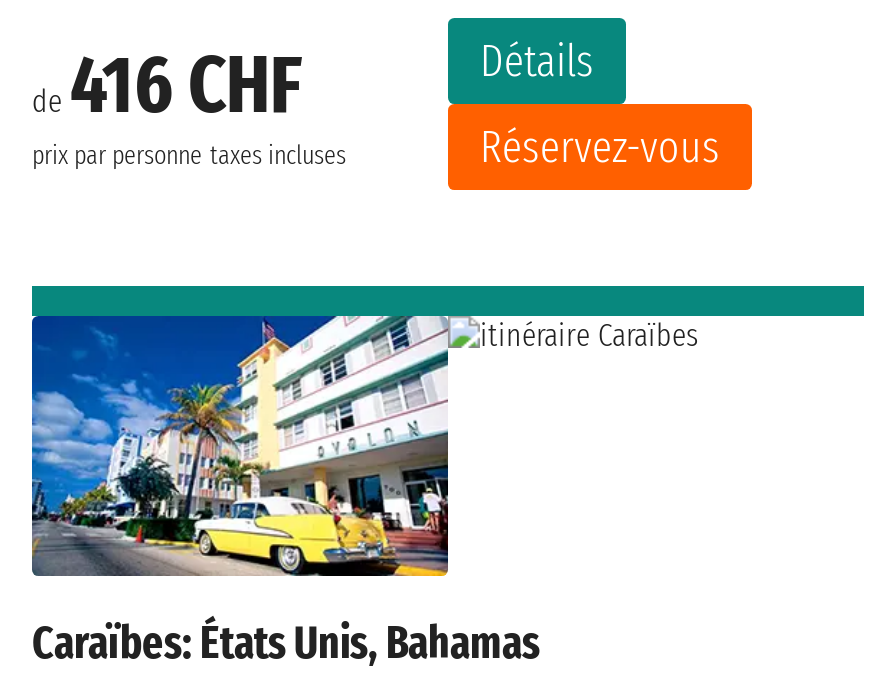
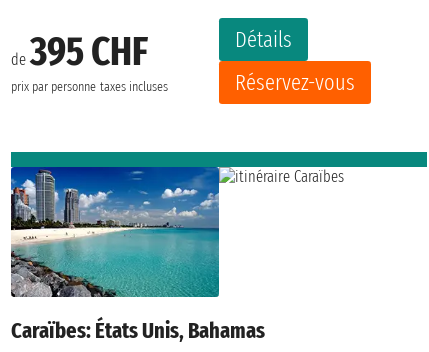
[32,38,302,134] de416 CHF -> [11,28,148,76] de395 CHF
[30,314,450,578] [image] -> [10,167,220,298] [image]

